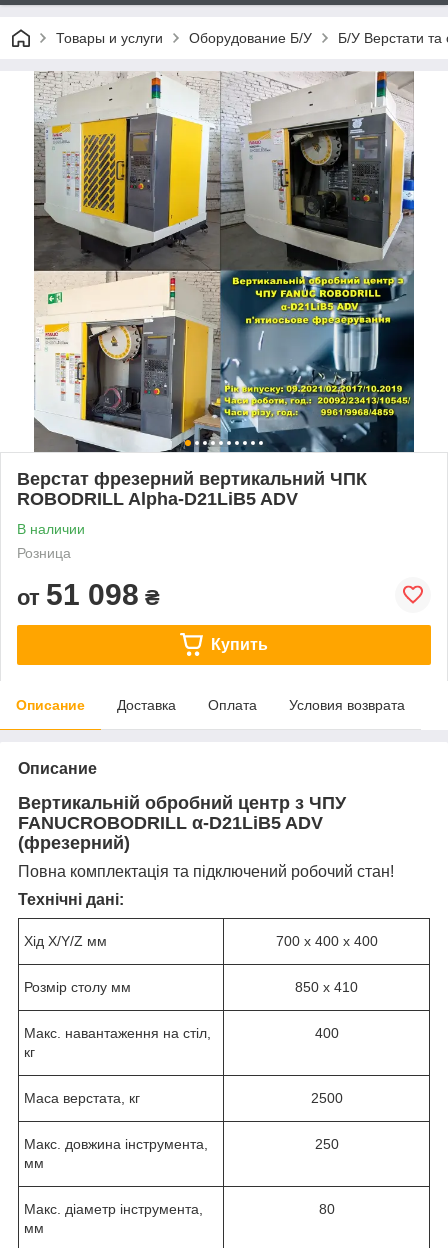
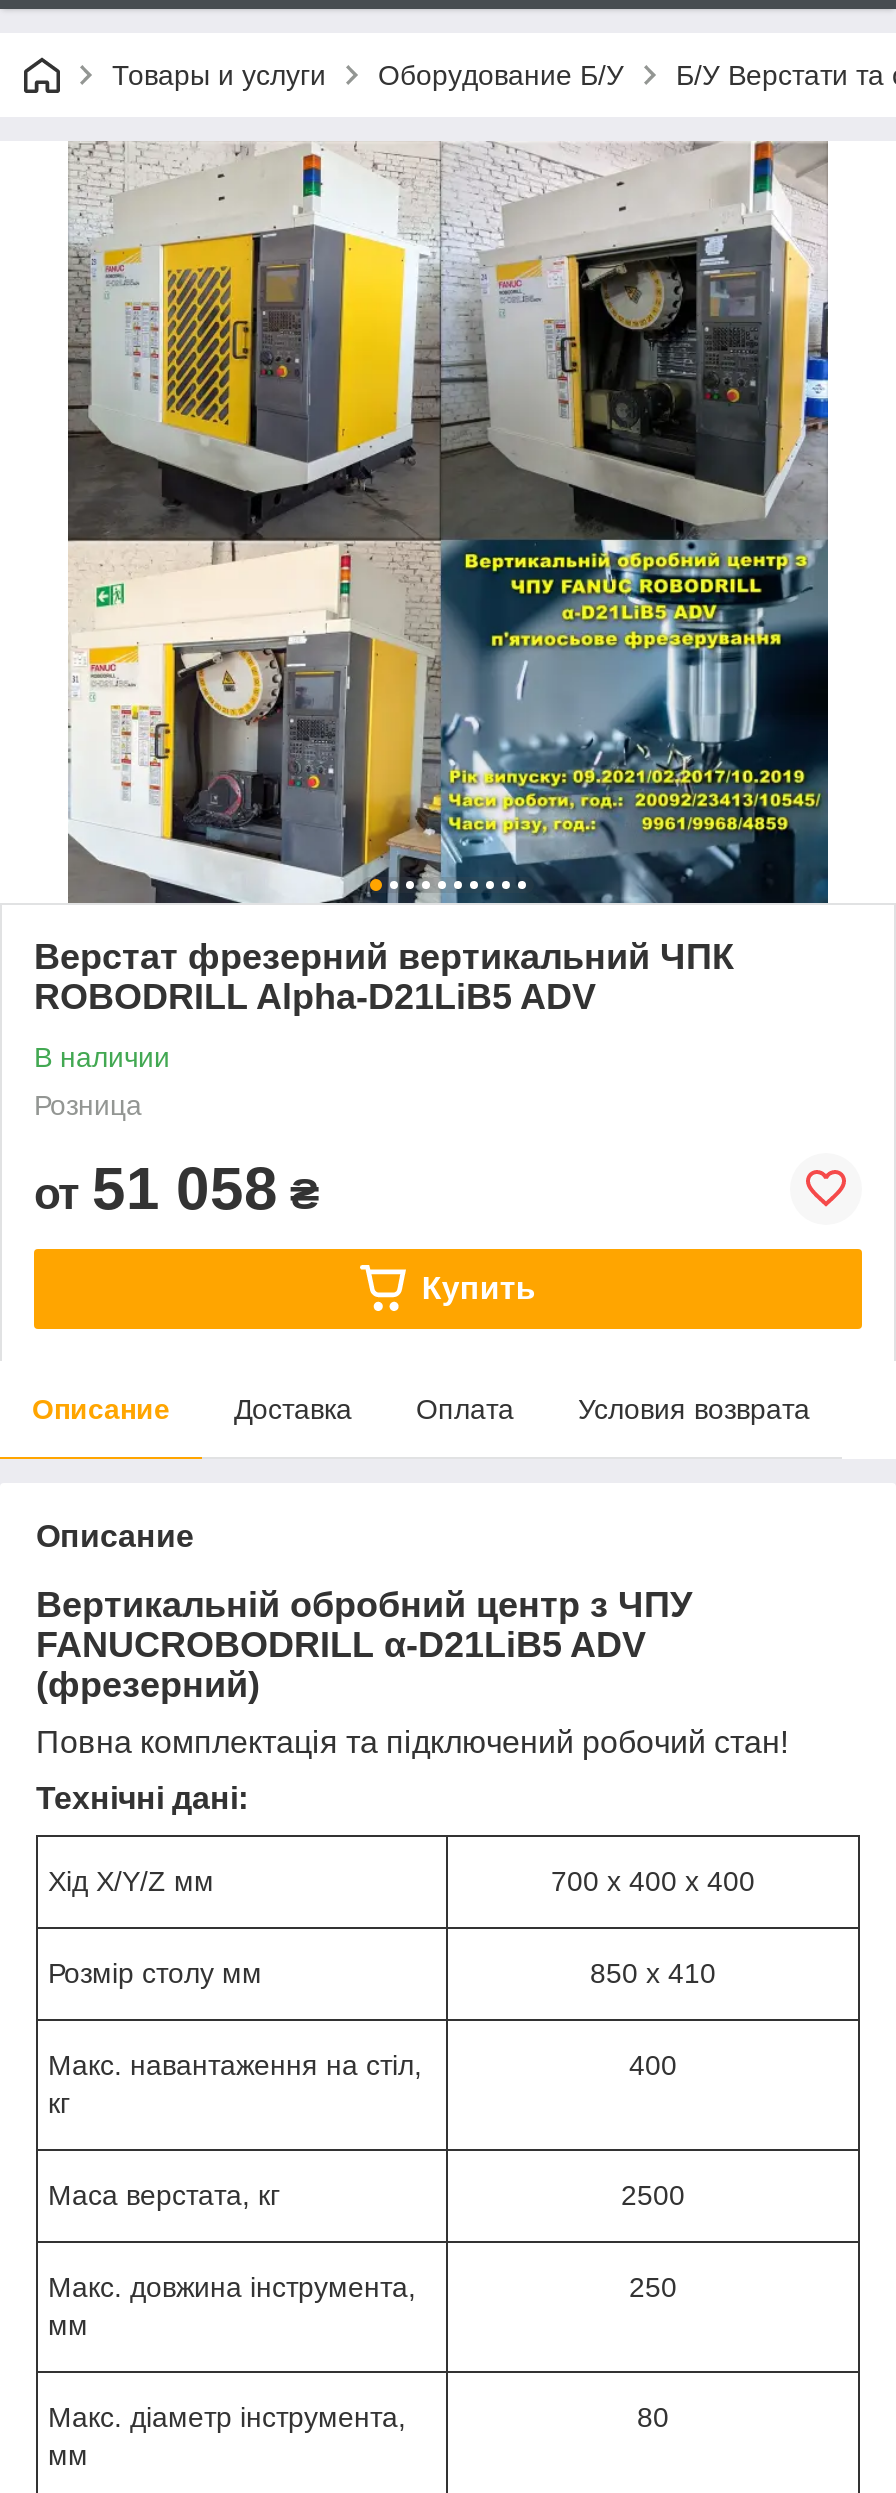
[17,578,160,611] от 51 098 ₴ -> [34,1155,320,1221] от 51 058 ₴

